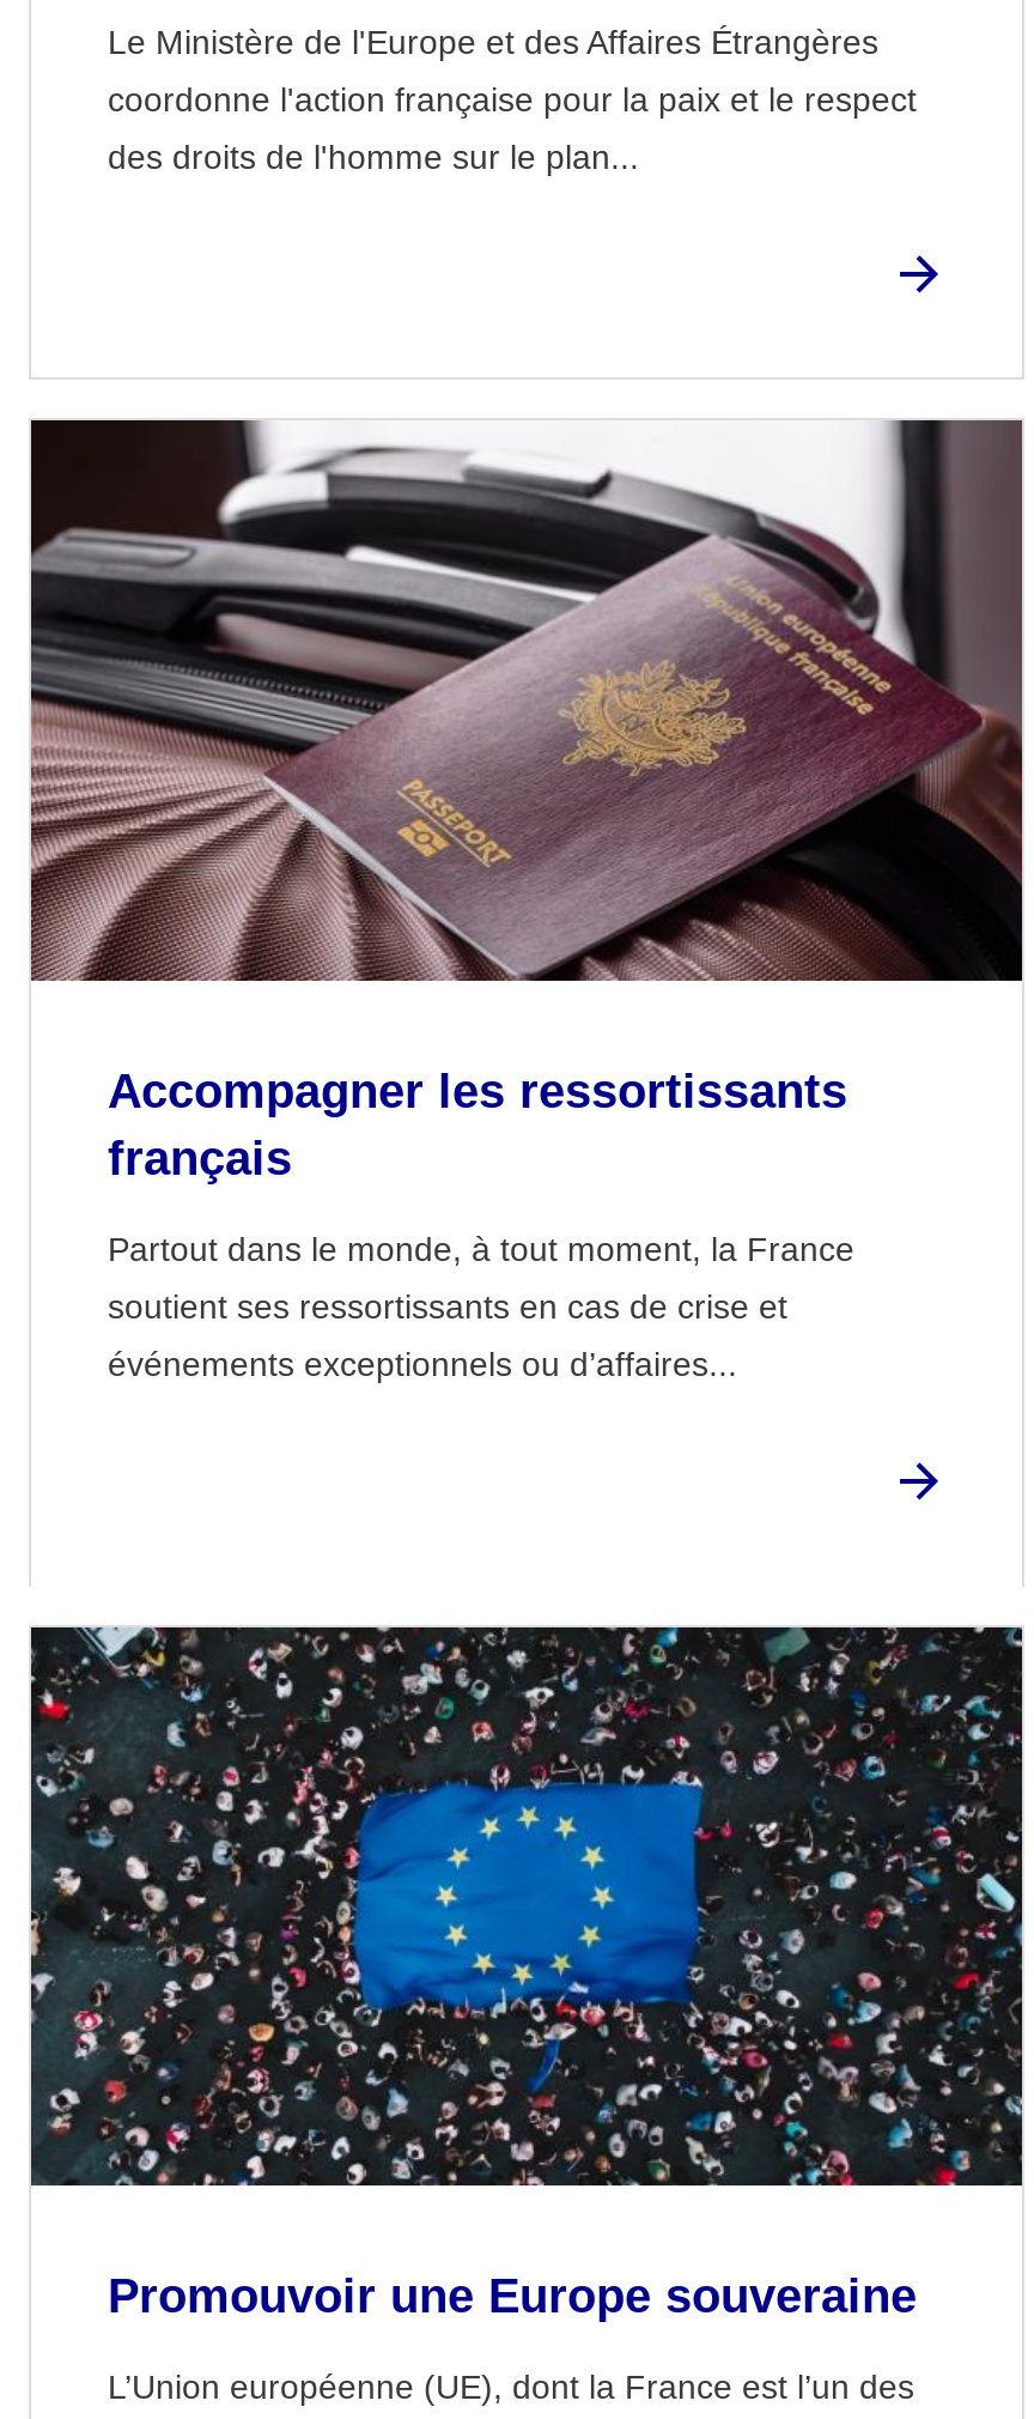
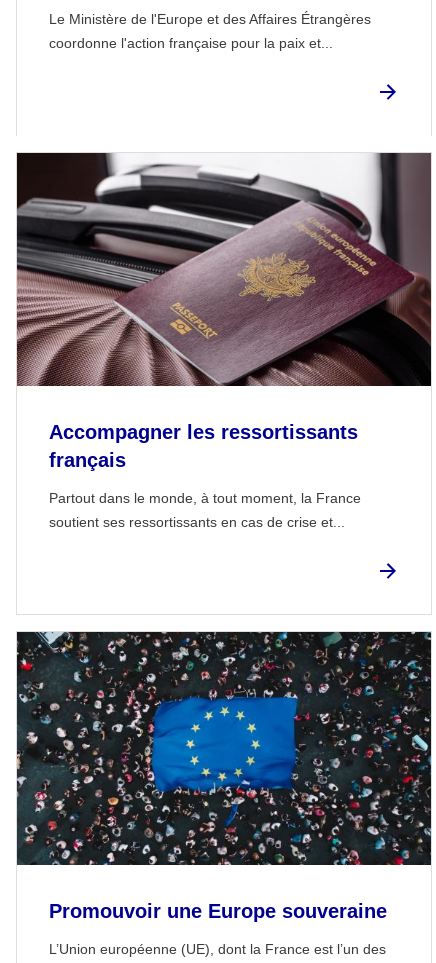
[108,80,917,176] coordonne l'action française pour la paix et le respect | des droits de l'homme sur le plan... -> [49,35,333,51] coordonne l'action française pour la paix et...
[108,1286,787,1381] soutient ses ressortissants en cas de crise et | événements exceptionnels ou d’affaires... -> [49,514,345,530] soutient ses ressortissants en cas de crise et...

